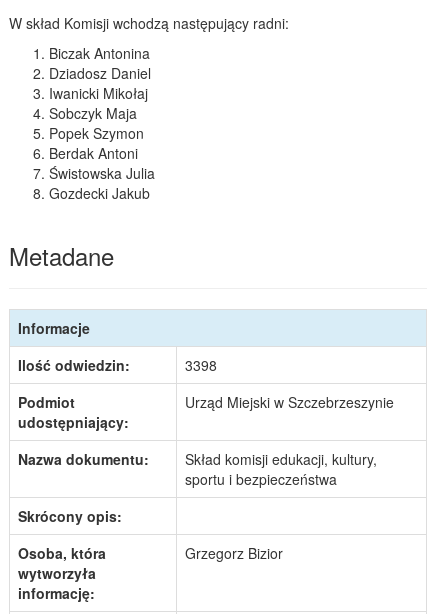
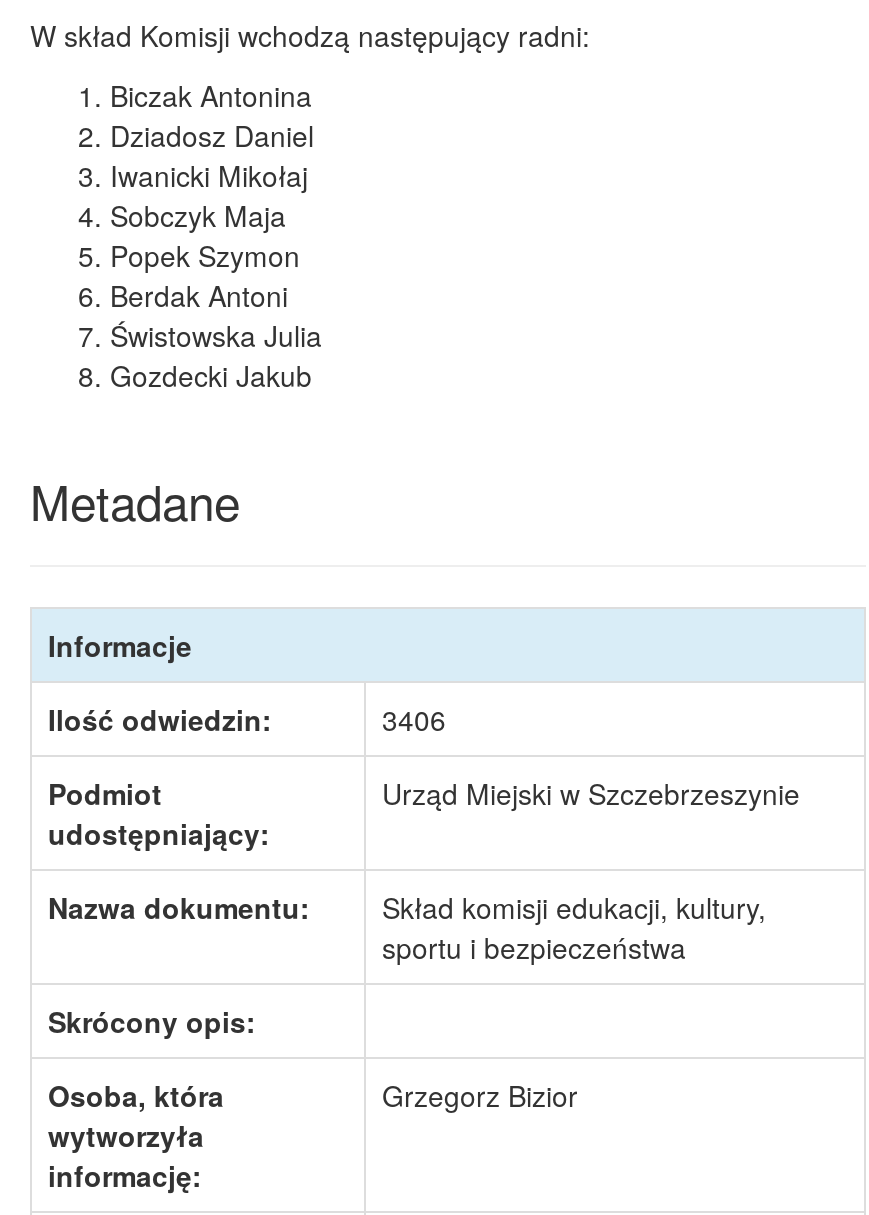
[185,355,217,375] 3398 -> [382,699,446,739] 3406

